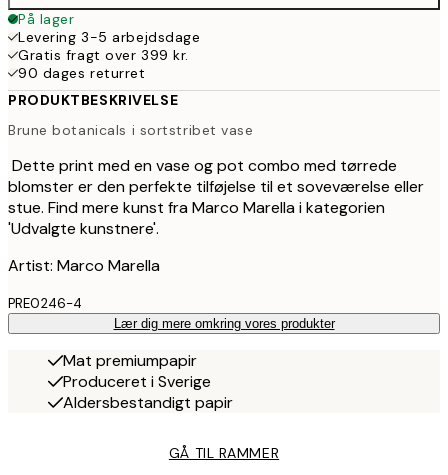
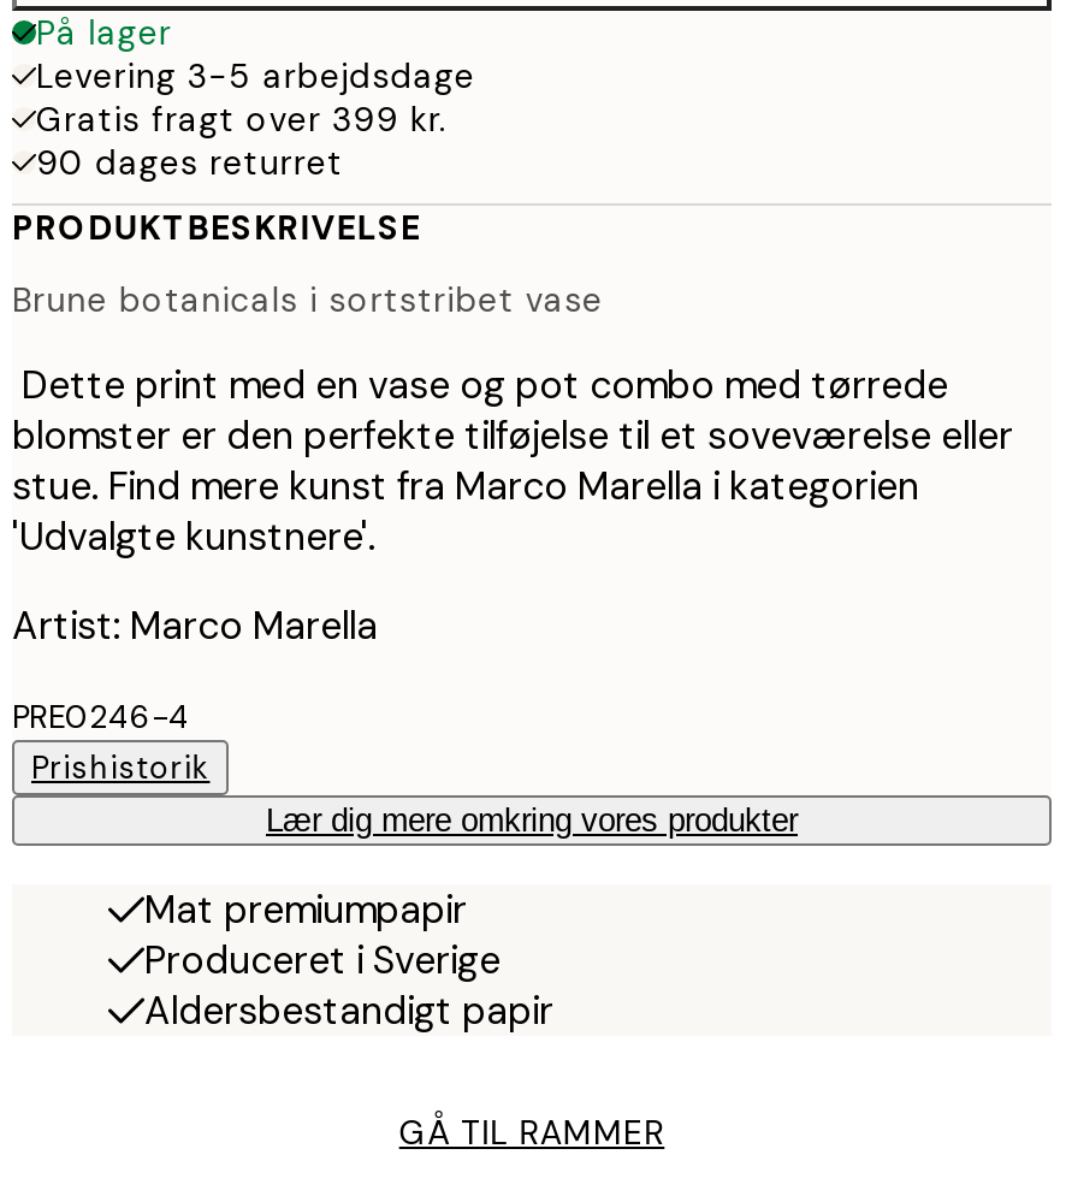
none -> [31,746,210,787] Prishistorik

